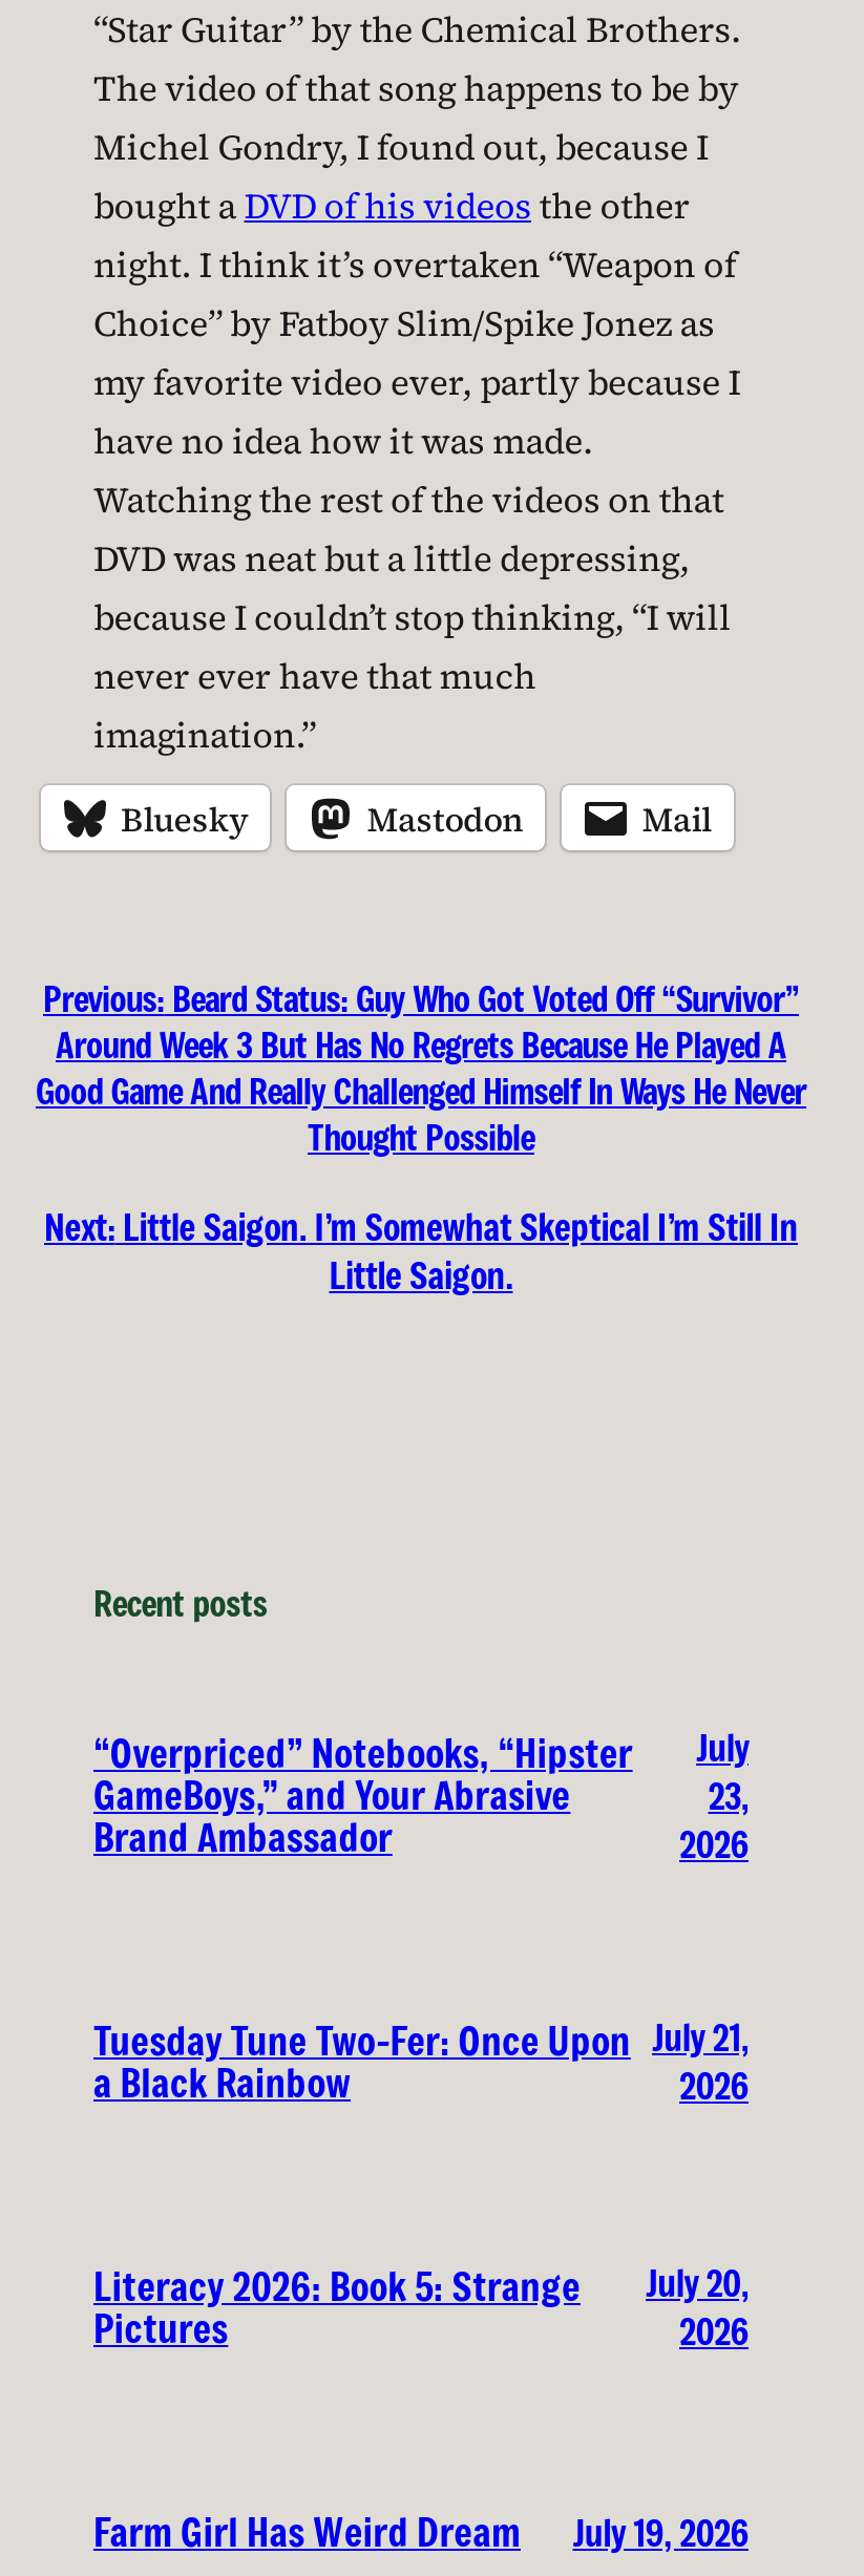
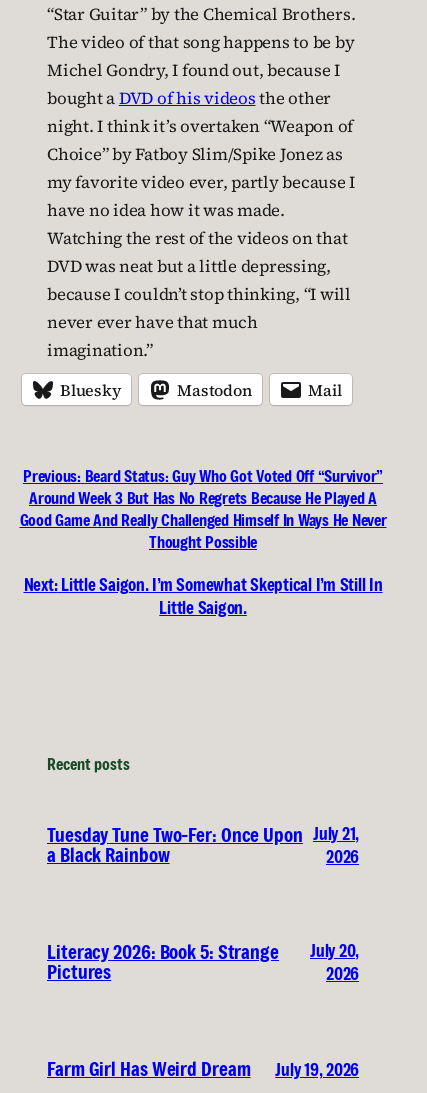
[93,1728,633,1863] “Overpriced” Notebooks, “Hipster | GameBoys,” and Your Abrasive | Brand Ambassador -> none
[679,1723,749,1868] July | 23, | 2026 -> none

